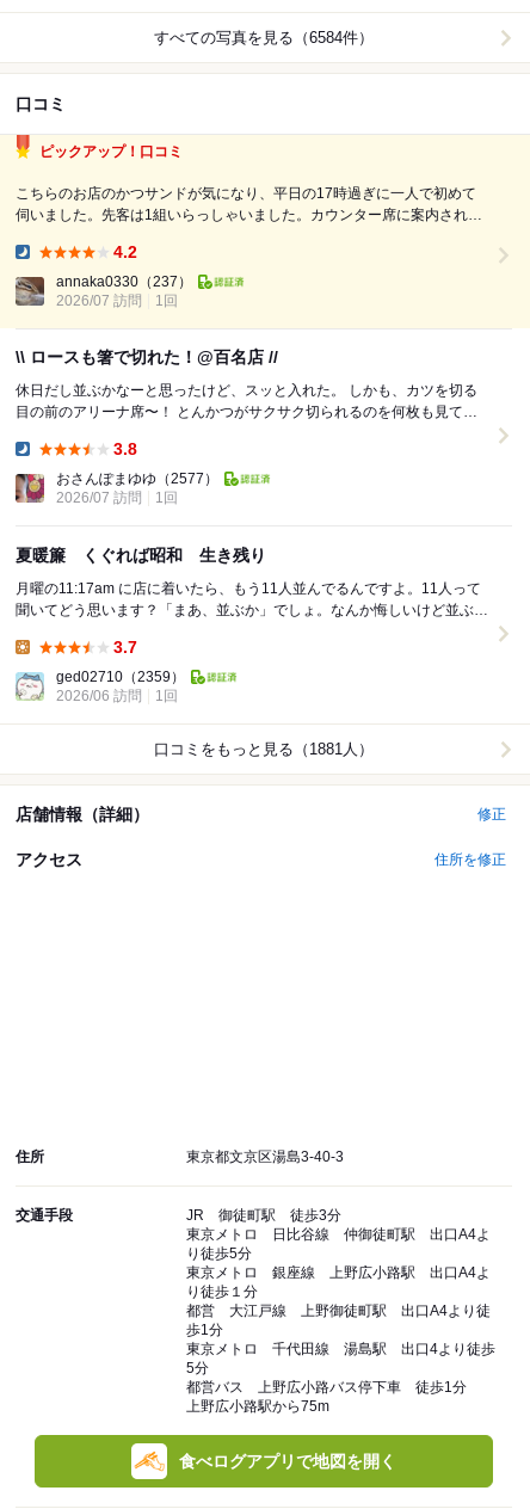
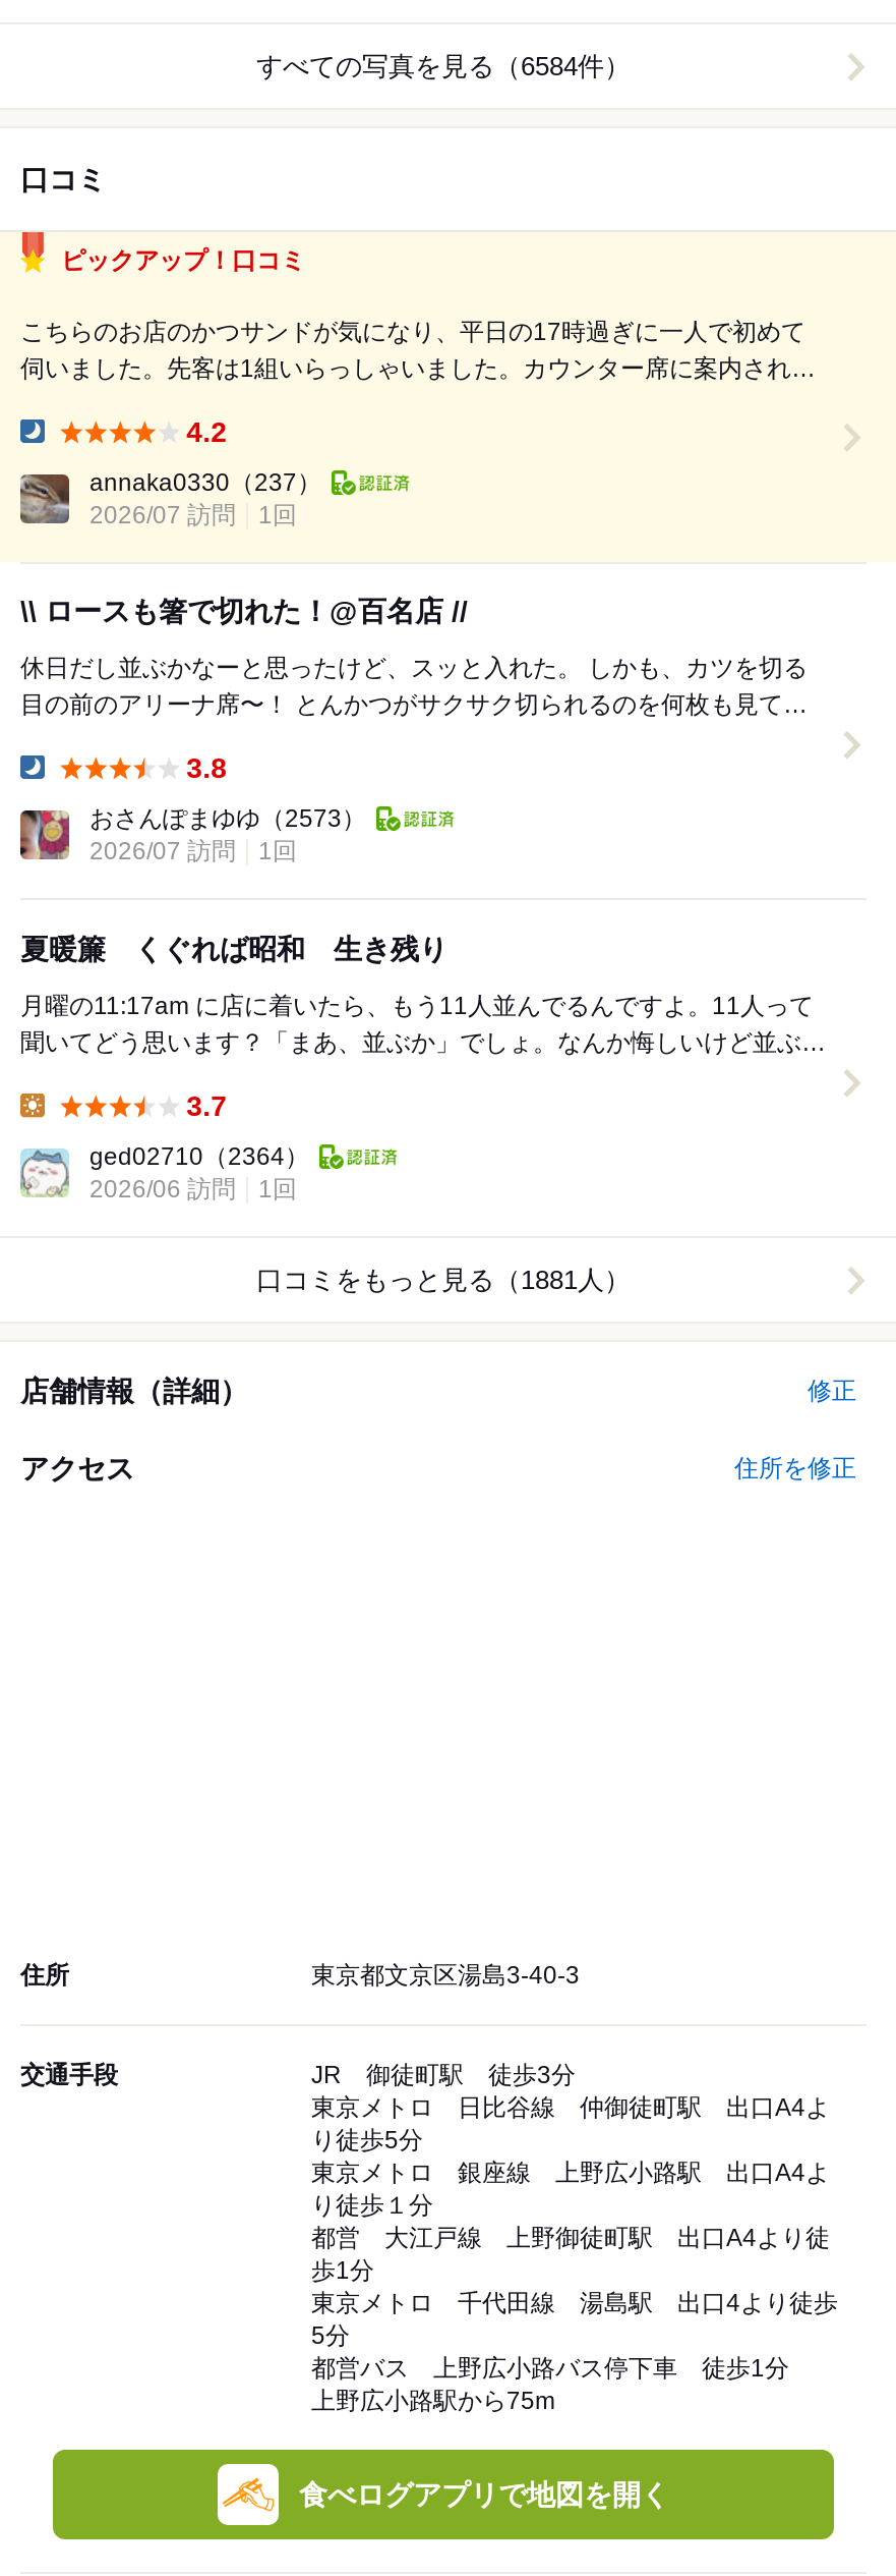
[56,471,218,487] おさんぽまゆゆ（2577） -> [89,805,366,833] おさんぽまゆゆ（2573）
[56,669,185,685] ged02710（2359） -> [89,1143,309,1171] ged02710（2364）

